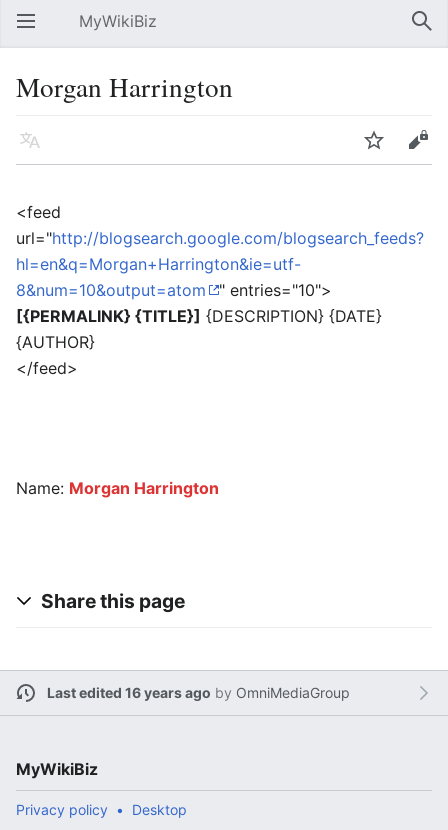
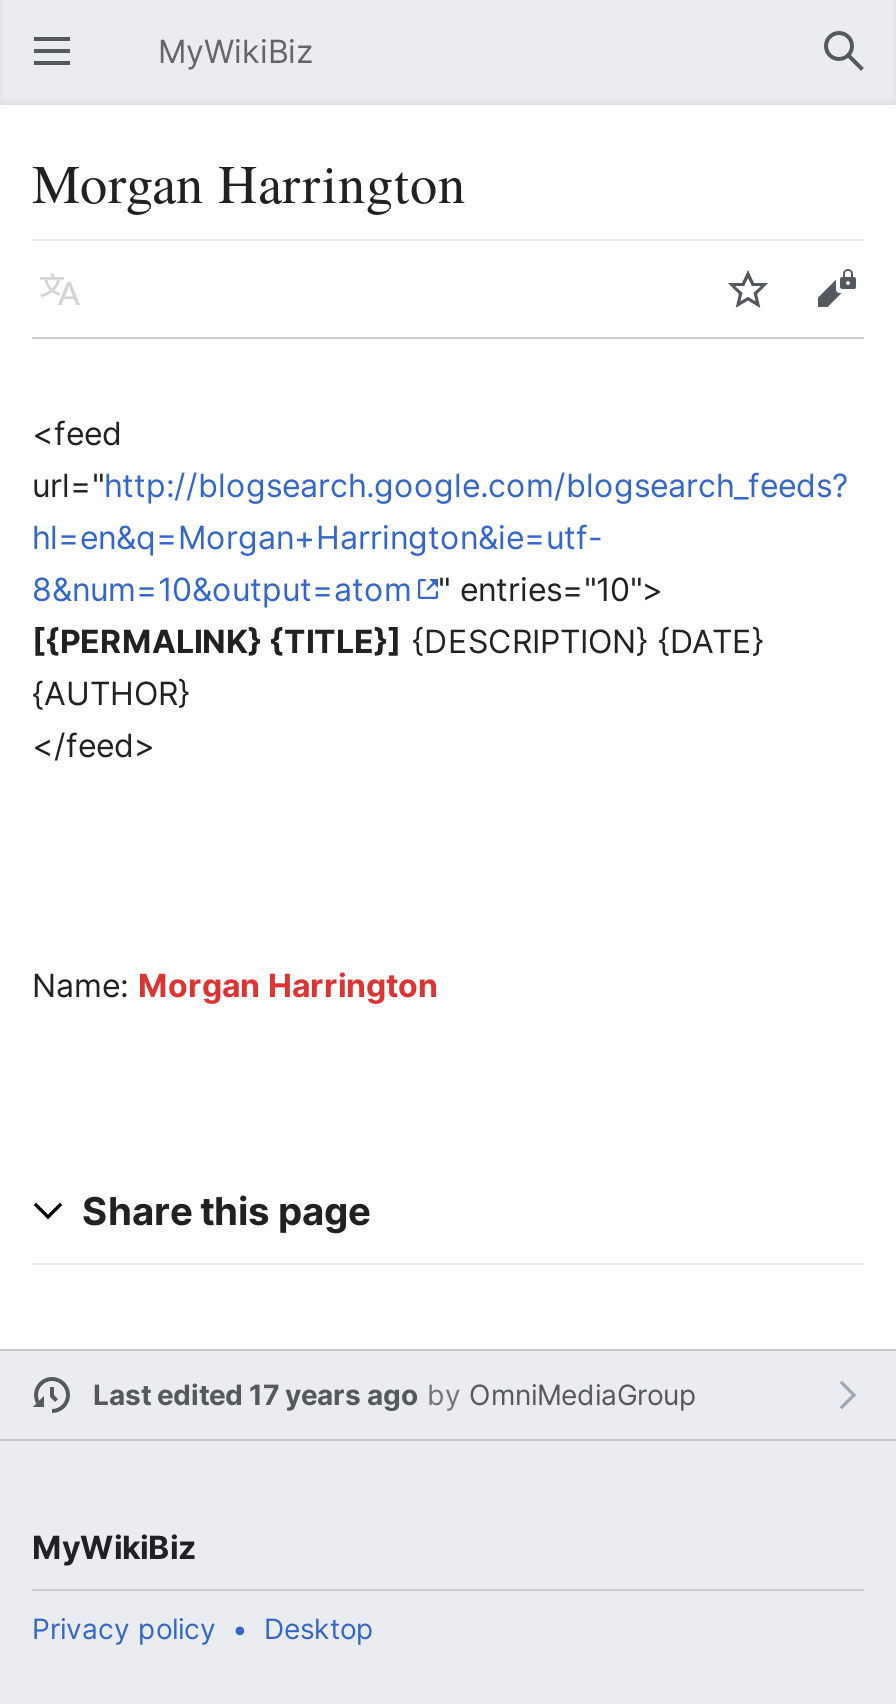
[46,684,349,701] Last edited 16 years ago by OmniMediaGroup -> [93,1377,697,1411] Last edited 17 years ago by OmniMediaGroup

